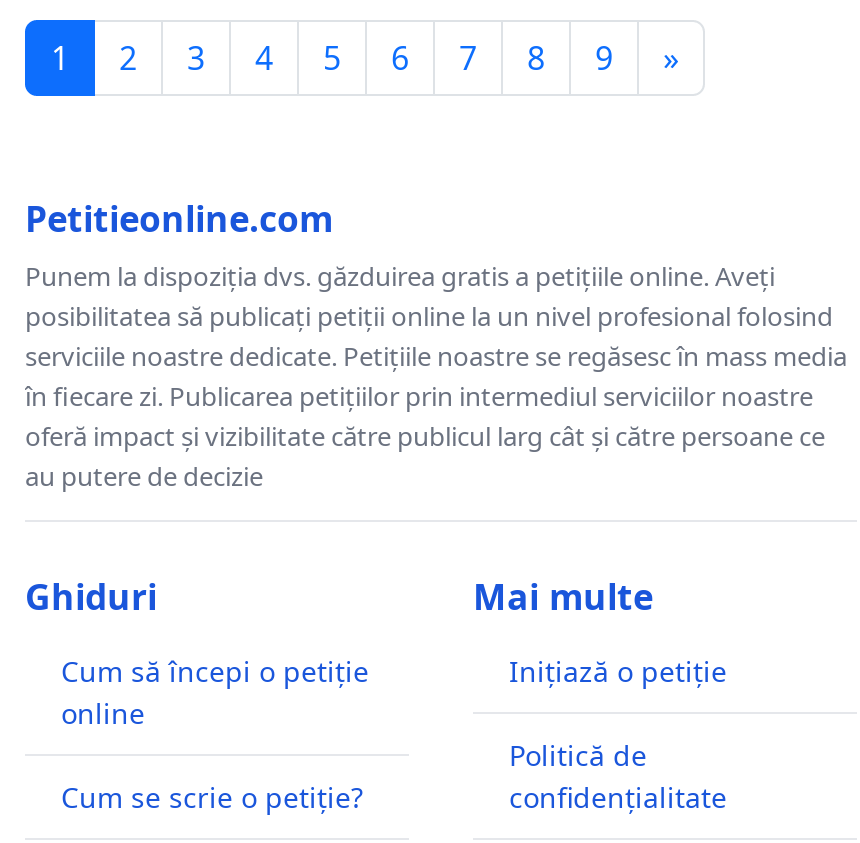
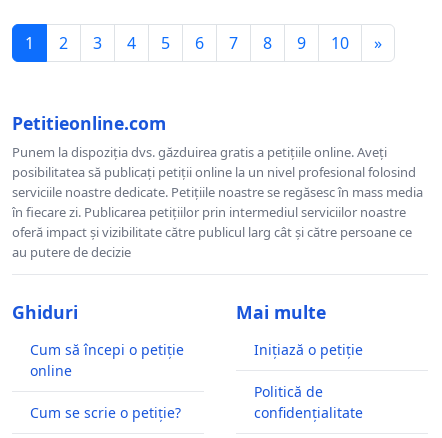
none -> [331,32,349,54] 10

